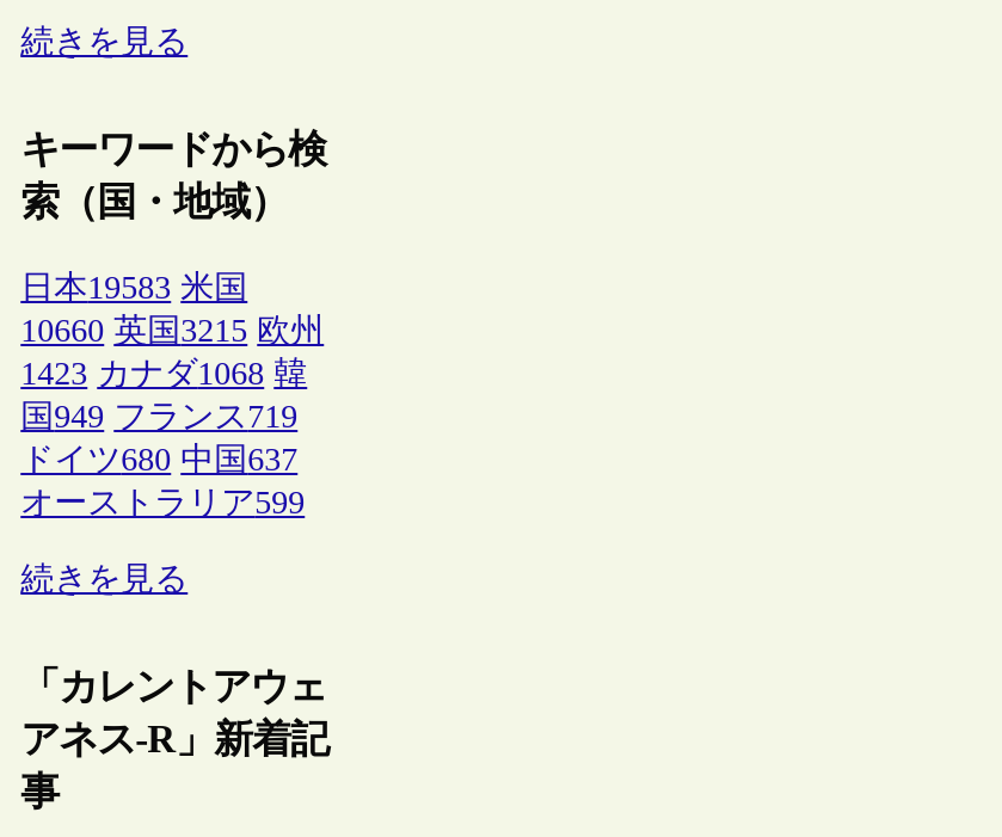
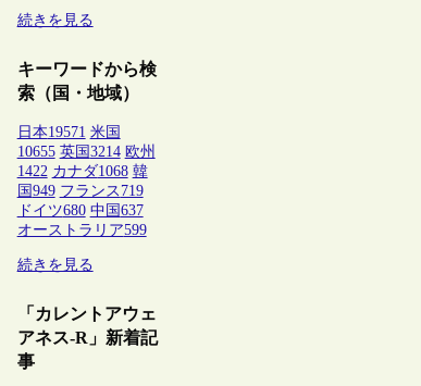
[21,270,247,306] 日本19583 米国 -> [17,124,120,140] 日本19571 米国
[21,313,324,349] 10660 英国3215 欧州 -> [17,144,155,160] 10655 英国3214 欧州
[21,356,307,392] 1423 カナダ1068 韓 -> [17,163,148,180] 1422 カナダ1068 韓

